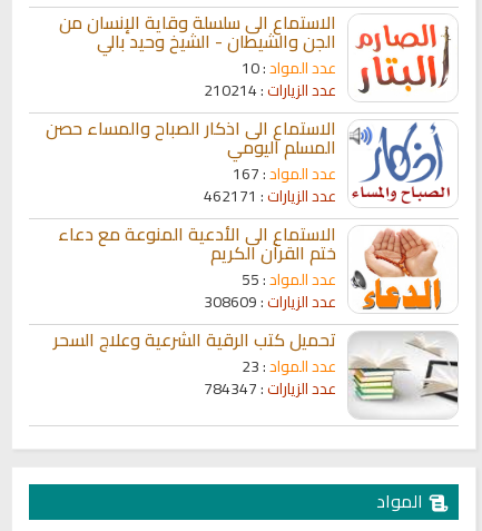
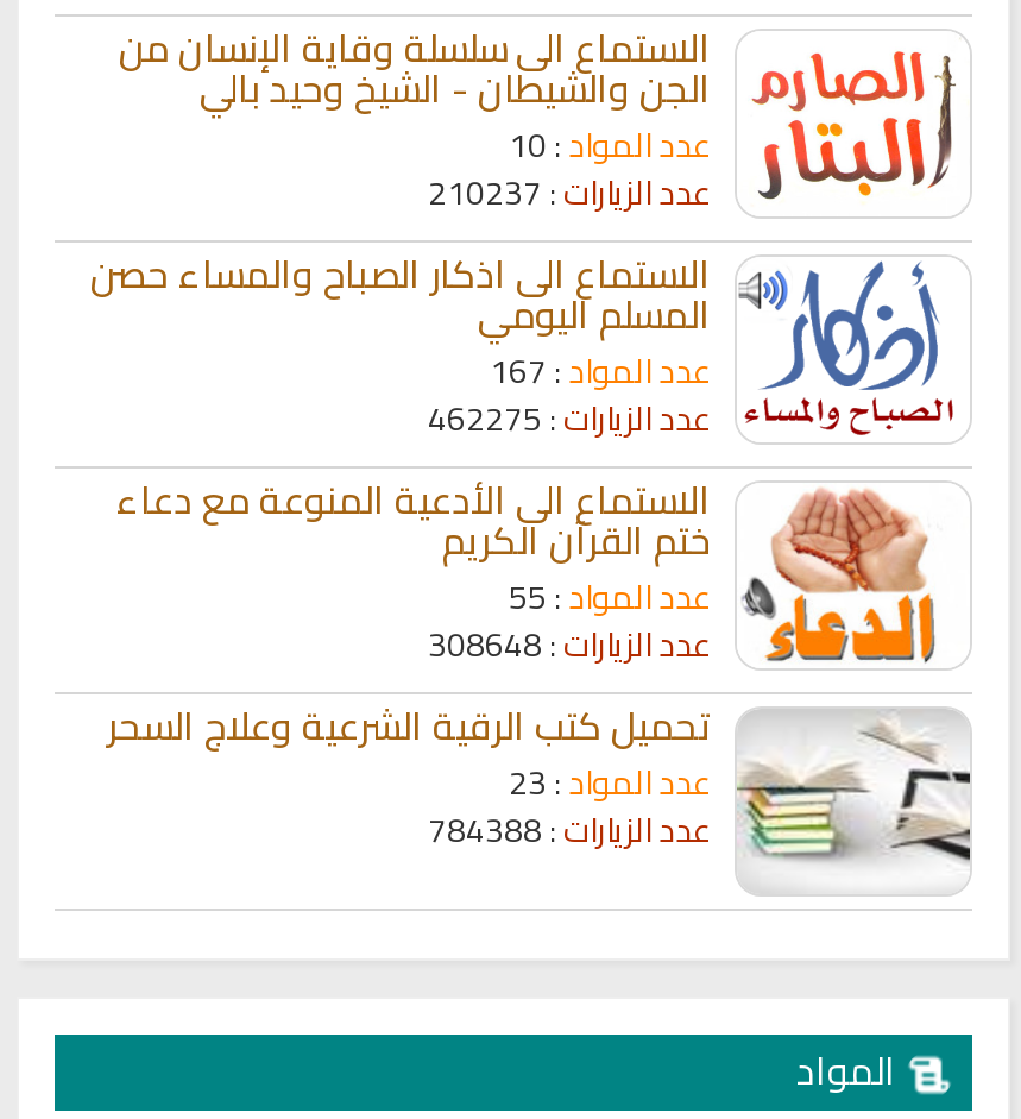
[204,76,336,105] عدد الزيارات: 210214 -> [428,162,711,224] عدد الزيارات: 210237
[204,181,336,210] عدد الزيارات: 462171 -> [428,388,711,450] عدد الزيارات: 462275
[204,287,336,316] عدد الزيارات: 308609 -> [428,614,711,675] عدد الزيارات: 308648
[204,374,336,403] عدد الزيارات: 784347 -> [428,799,711,861] عدد الزيارات: 784388

